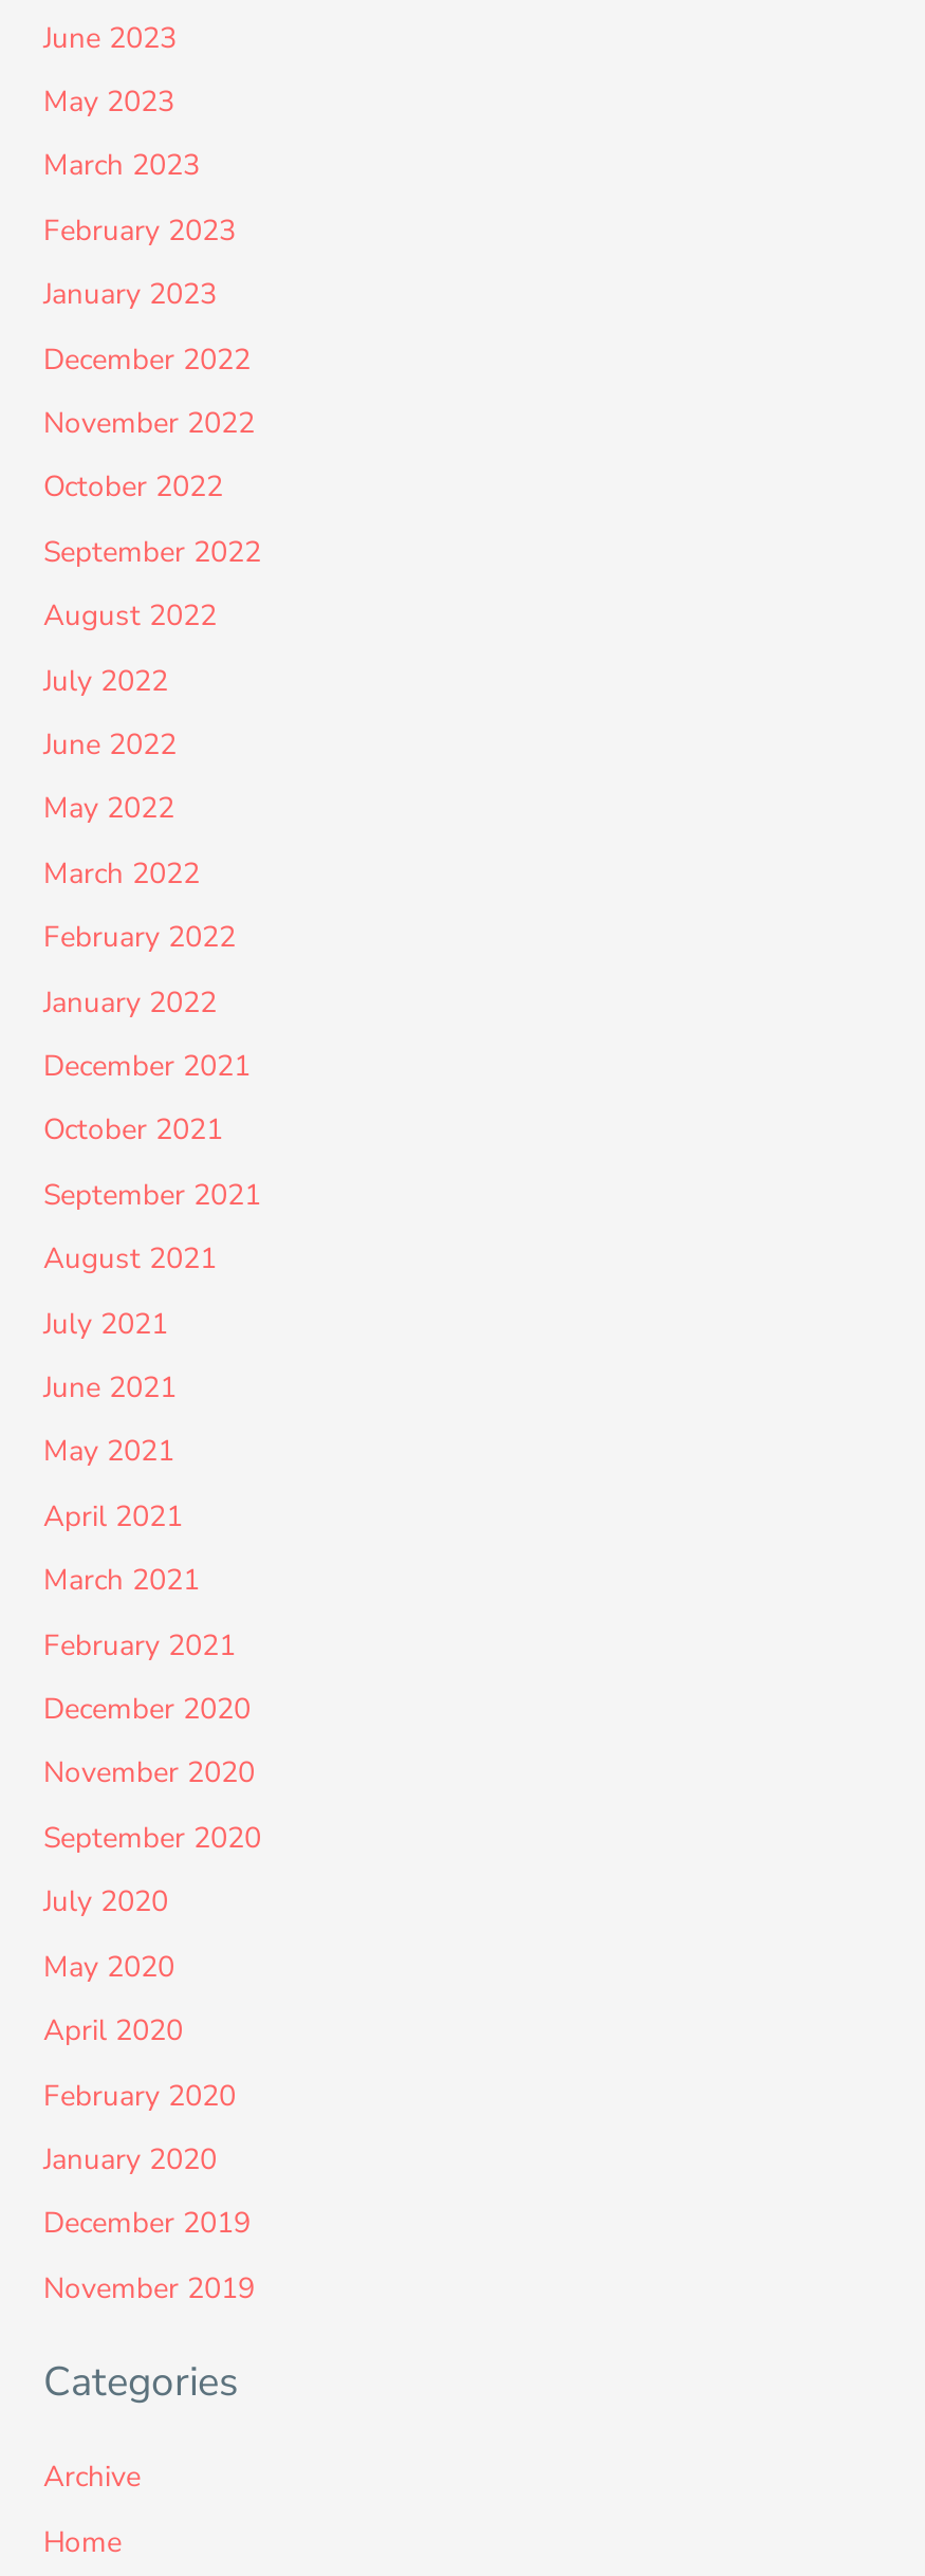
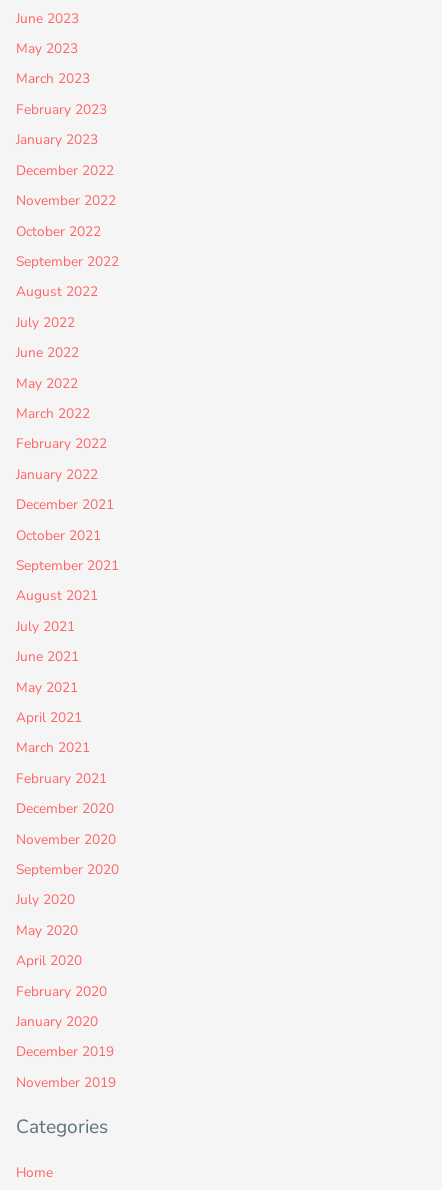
[43,2458,141,2498] Archive -> none

